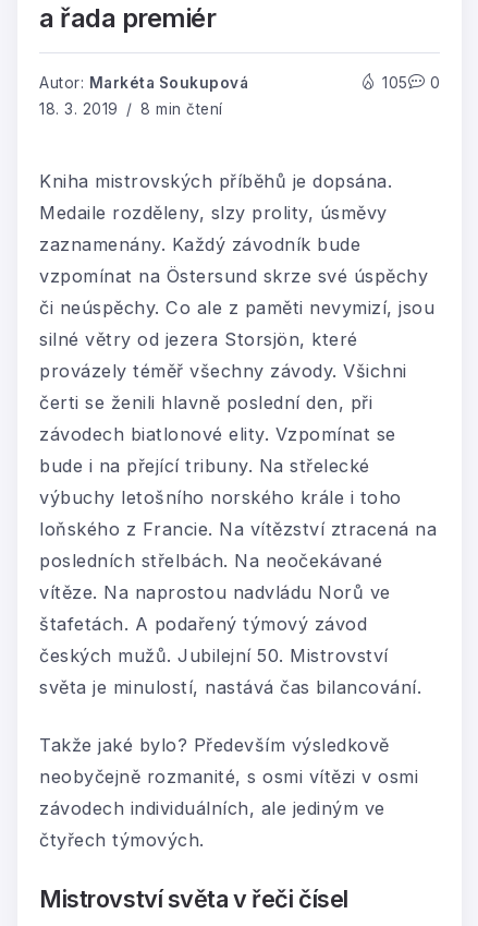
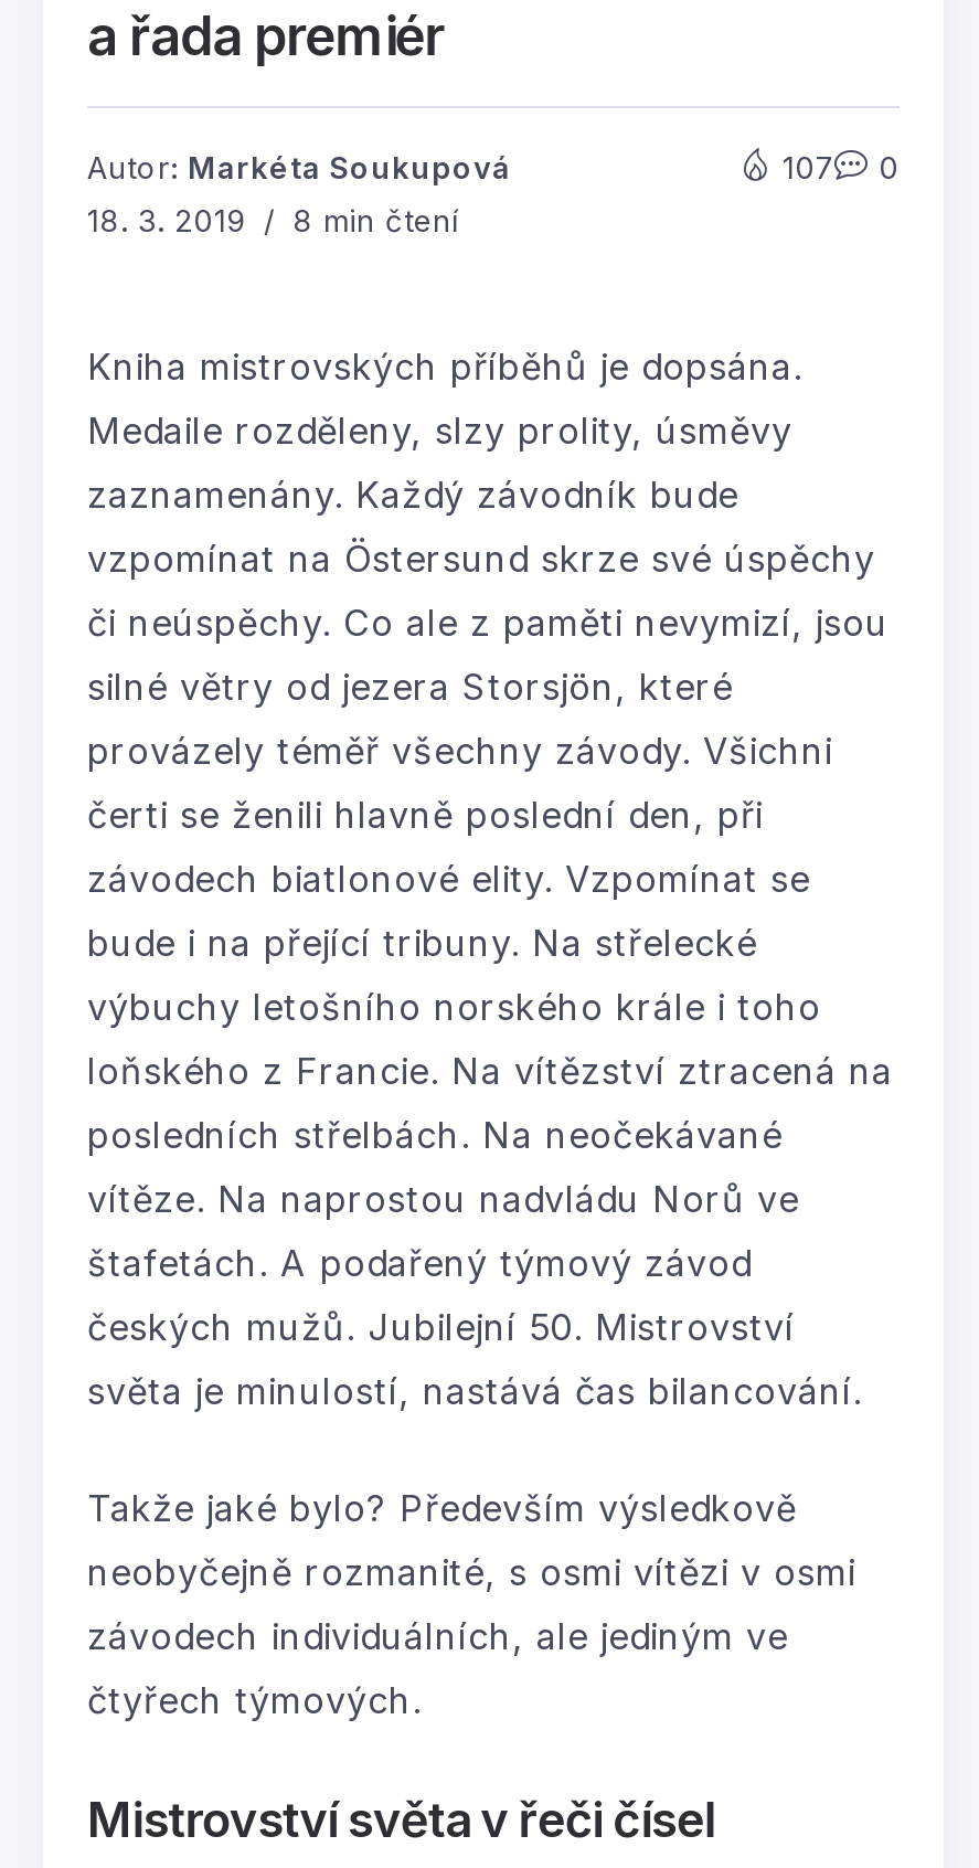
[382,74,440,92] 105 0 -> [783,150,900,185] 107 0

